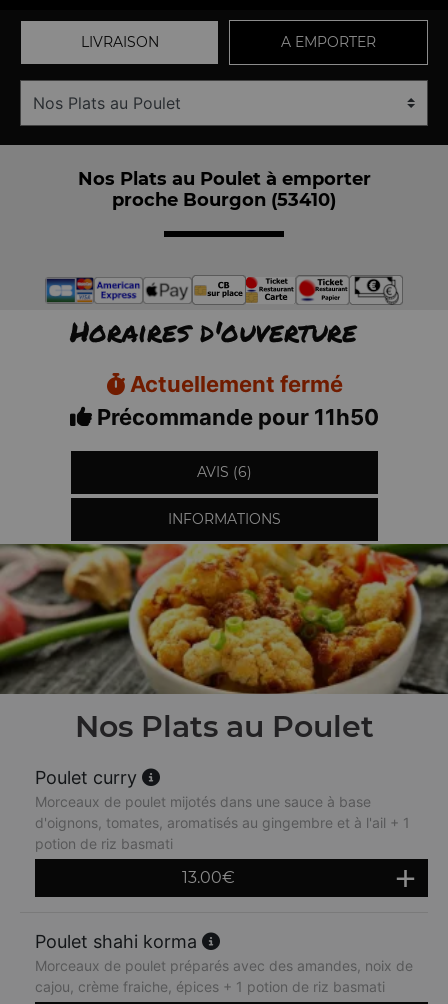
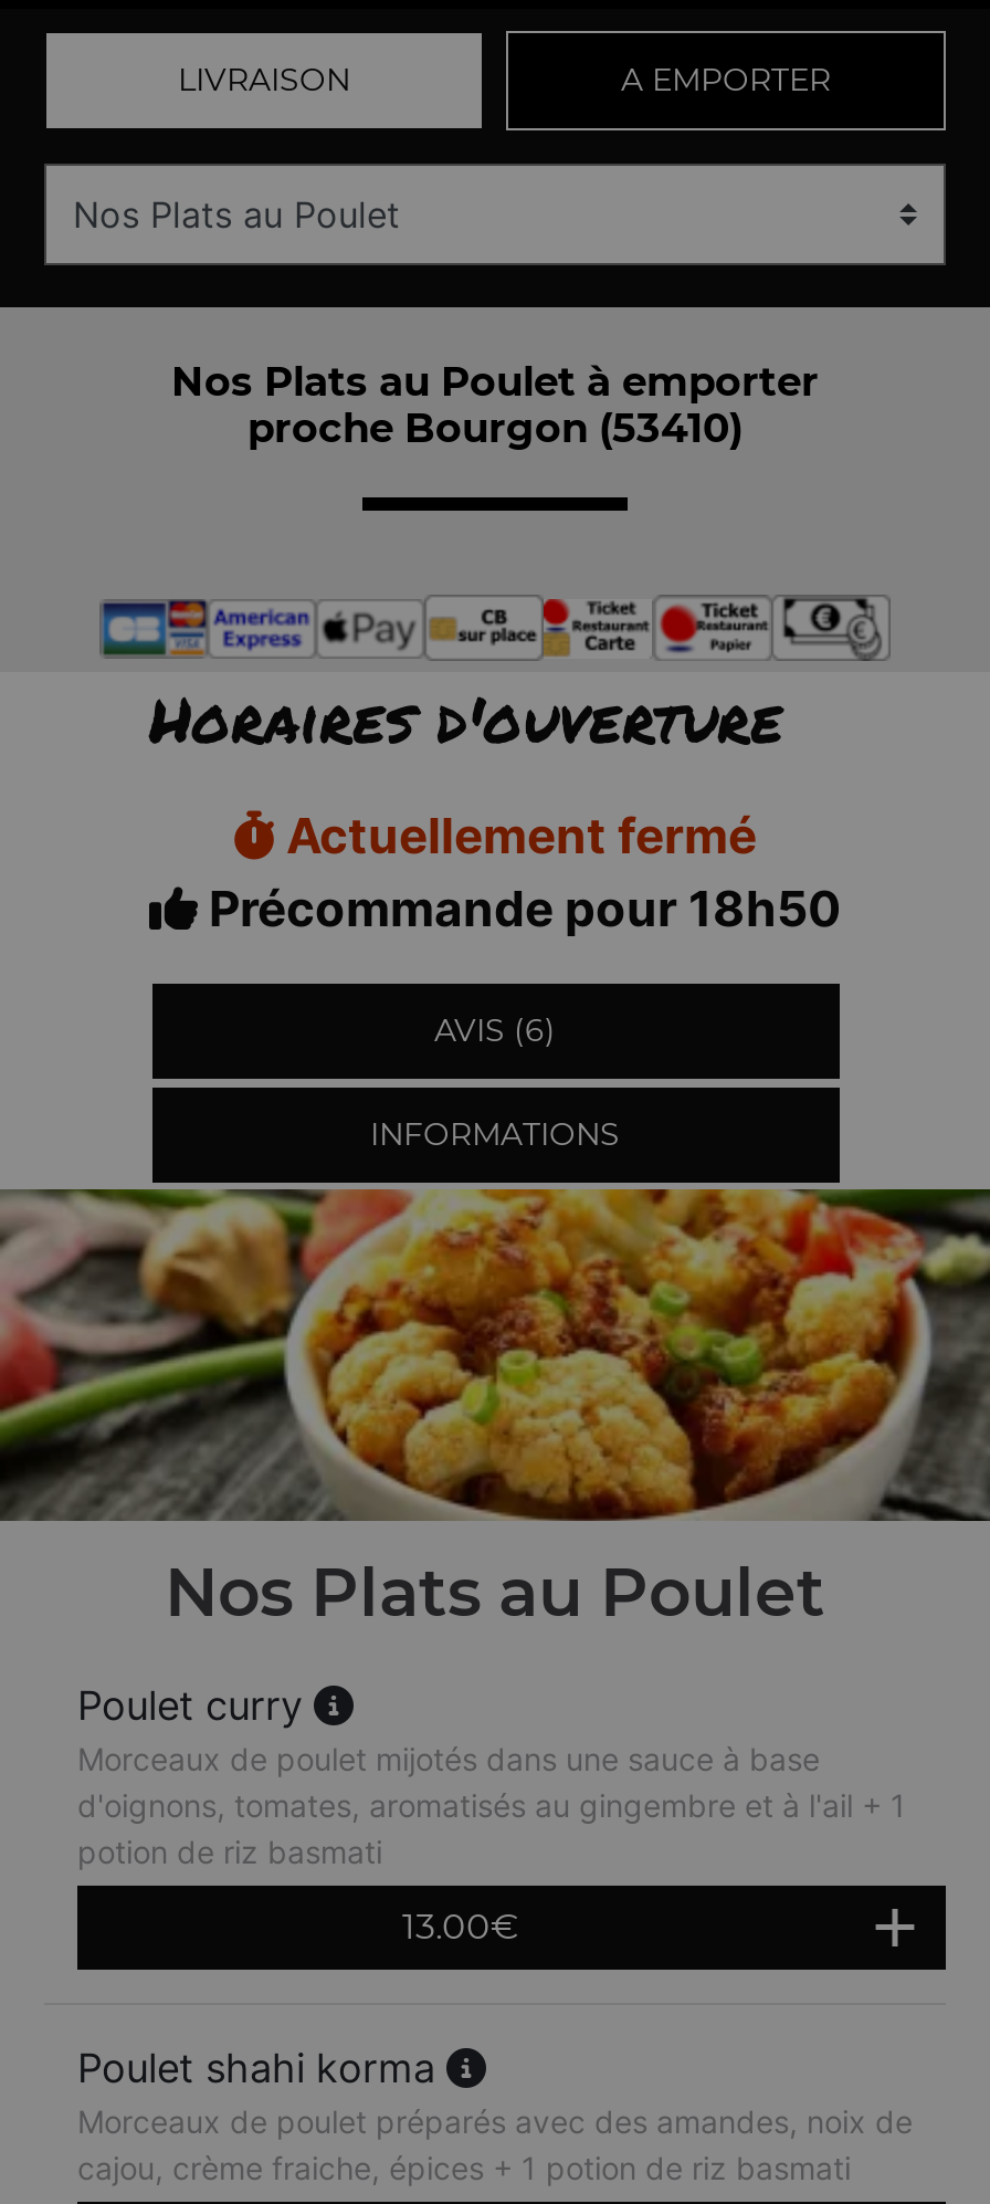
[91,404,378,430] Précommande pour 11h50 -> [198,880,841,937] Précommande pour 18h50

